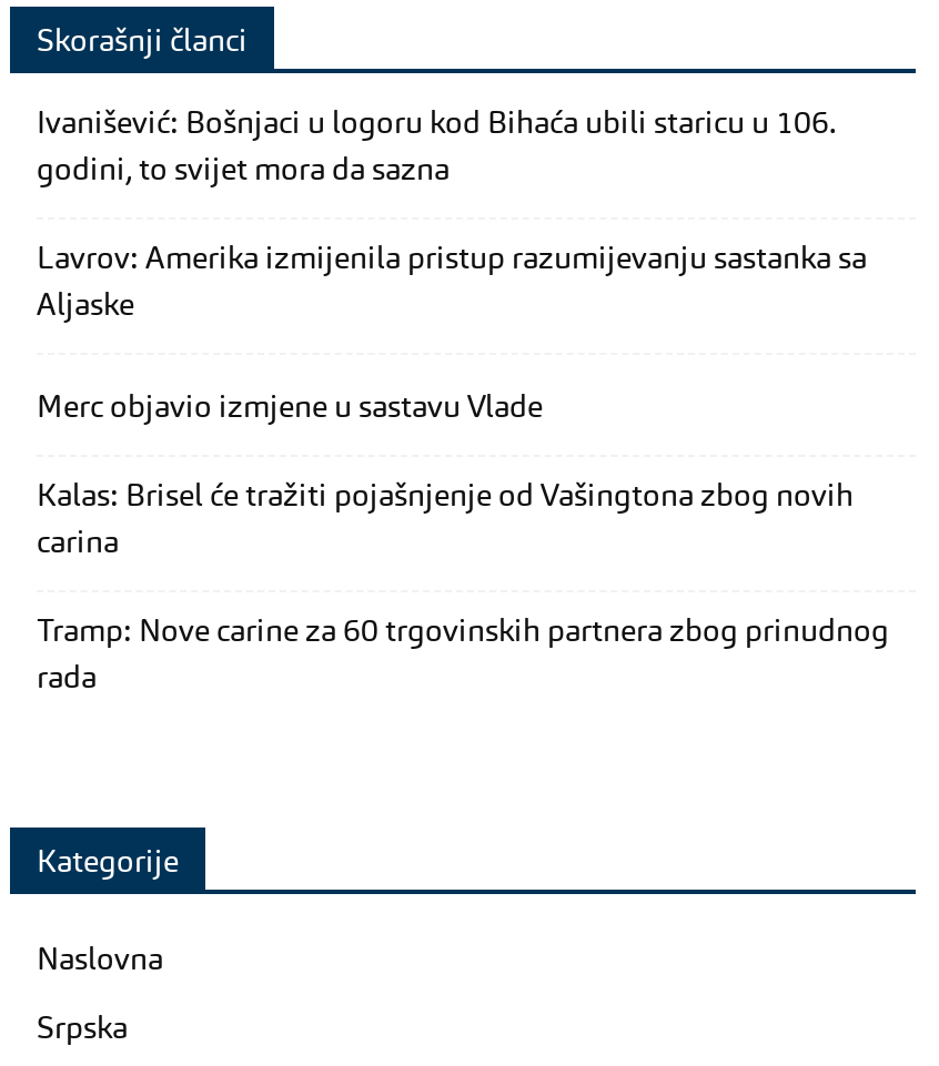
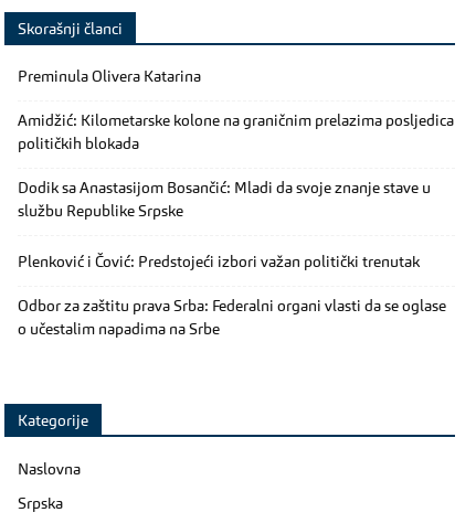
[37,109,889,695] Ivanišević: Bošnjaci u logoru kod Bihaća ubili staricu u 106. | godini, to svijet mora da sazna | Lavrov: Amerika izmijenila pristup razumijevanju sastanka sa | Aljaske | Merc objavio izmjene u sastavu Vlade | Kalas: Brisel će tražiti pojašnjenje od Vašingtona zbog novih | carina | Tramp: Nove carine za 60 trgovinskih partnera zbog prinudnog | rada -> [18,70,454,338] Preminula Olivera Katarina | Amidžić: Kilometarske kolone na graničnim prelazima posljedica | političkih blokada | Dodik sa Anastasijom Bosančić: Mladi da svoje znanje stave u | službu Republike Srpske | Plenković i Čović: Predstojeći izbori važan politički trenutak | Odbor za zaštitu prava Srba: Federalni organi vlasti da se oglase | o učestalim napadima na Srbe

